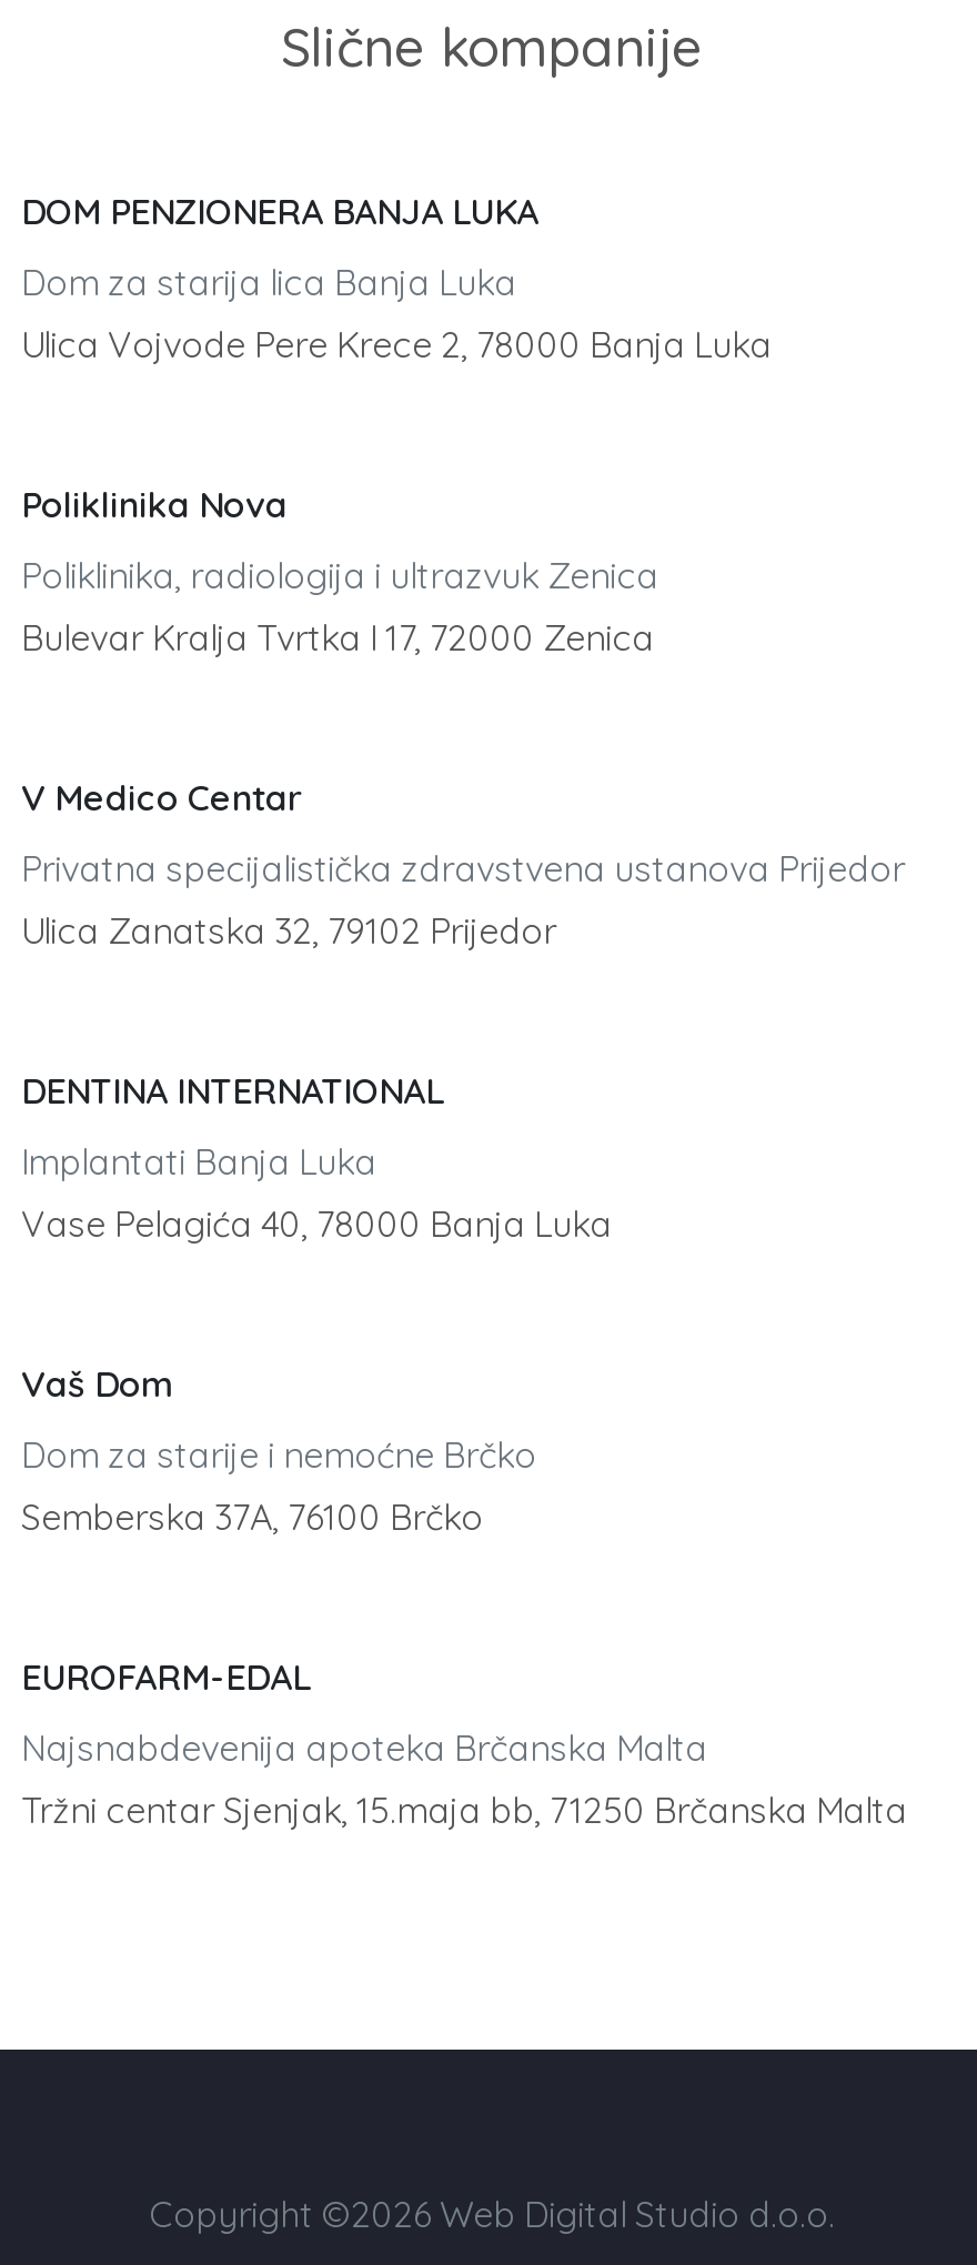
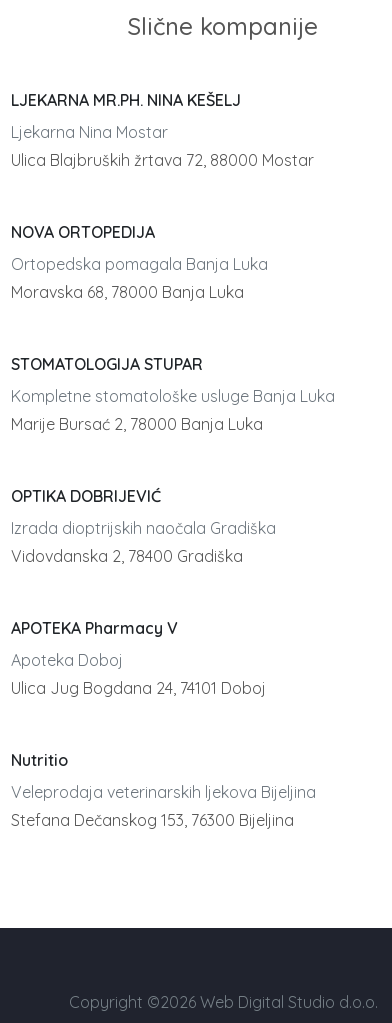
[21,189,538,234] DOM PENZIONERA BANJA LUKA -> [11,90,241,110] LJEKARNA MR.PH. NINA KEŠELJ
[21,260,772,367] Dom za starija lica Banja Luka | Ulica Vojvode Pere Krece 2, 78000 Banja Luka -> [11,122,314,170] Ljekarna Nina Mostar | Ulica Blajbruških žrtava 72, 88000 Mostar
[21,483,288,527] Poliklinika Nova -> [11,222,155,242] NOVA ORTOPEDIJA
[21,554,658,660] Poliklinika, radiologija i ultrazvuk Zenica | Bulevar Kralja Tvrtka I 17, 72000 Zenica -> [11,254,268,302] Ortopedska pomagala Banja Luka | Moravska 68, 78000 Banja Luka
[21,776,303,820] V Medico Centar -> [11,354,203,374] STOMATOLOGIJA STUPAR
[21,847,905,953] Privatna specijalistička zdravstvena ustanova Prijedor | Ulica Zanatska 32, 79102 Prijedor -> [11,386,335,434] Kompletne stomatološke usluge Banja Luka | Marije Bursać 2, 78000 Banja Luka
[21,1069,443,1113] DENTINA INTERNATIONAL -> [11,486,161,506] OPTIKA DOBRIJEVIĆ
[21,1140,612,1246] Implantati Banja Luka | Vase Pelagića 40, 78000 Banja Luka -> [11,518,276,566] Izrada dioptrijskih naočala Gradiška | Vidovdanska 2, 78400 Gradiška
[21,1362,174,1406] Vaš Dom -> [11,618,178,638] APOTEKA Pharmacy V
[21,1433,536,1540] Dom za starije i nemoćne Brčko | Semberska 37A, 76100 Brčko -> [11,650,266,698] Apoteka Doboj | Ulica Jug Bogdana 24, 74101 Doboj
[21,1655,310,1699] EUROFARM-EDAL -> [11,750,68,770] Nutritio
[21,1726,907,1833] Najsnabdevenija apoteka Brčanska Malta | Tržni centar Sjenjak, 15.maja bb, 71250 Brčanska Malta -> [11,782,316,830] Veleprodaja veterinarskih ljekova Bijeljina | Stefana Dečanskog 153, 76300 Bijeljina

